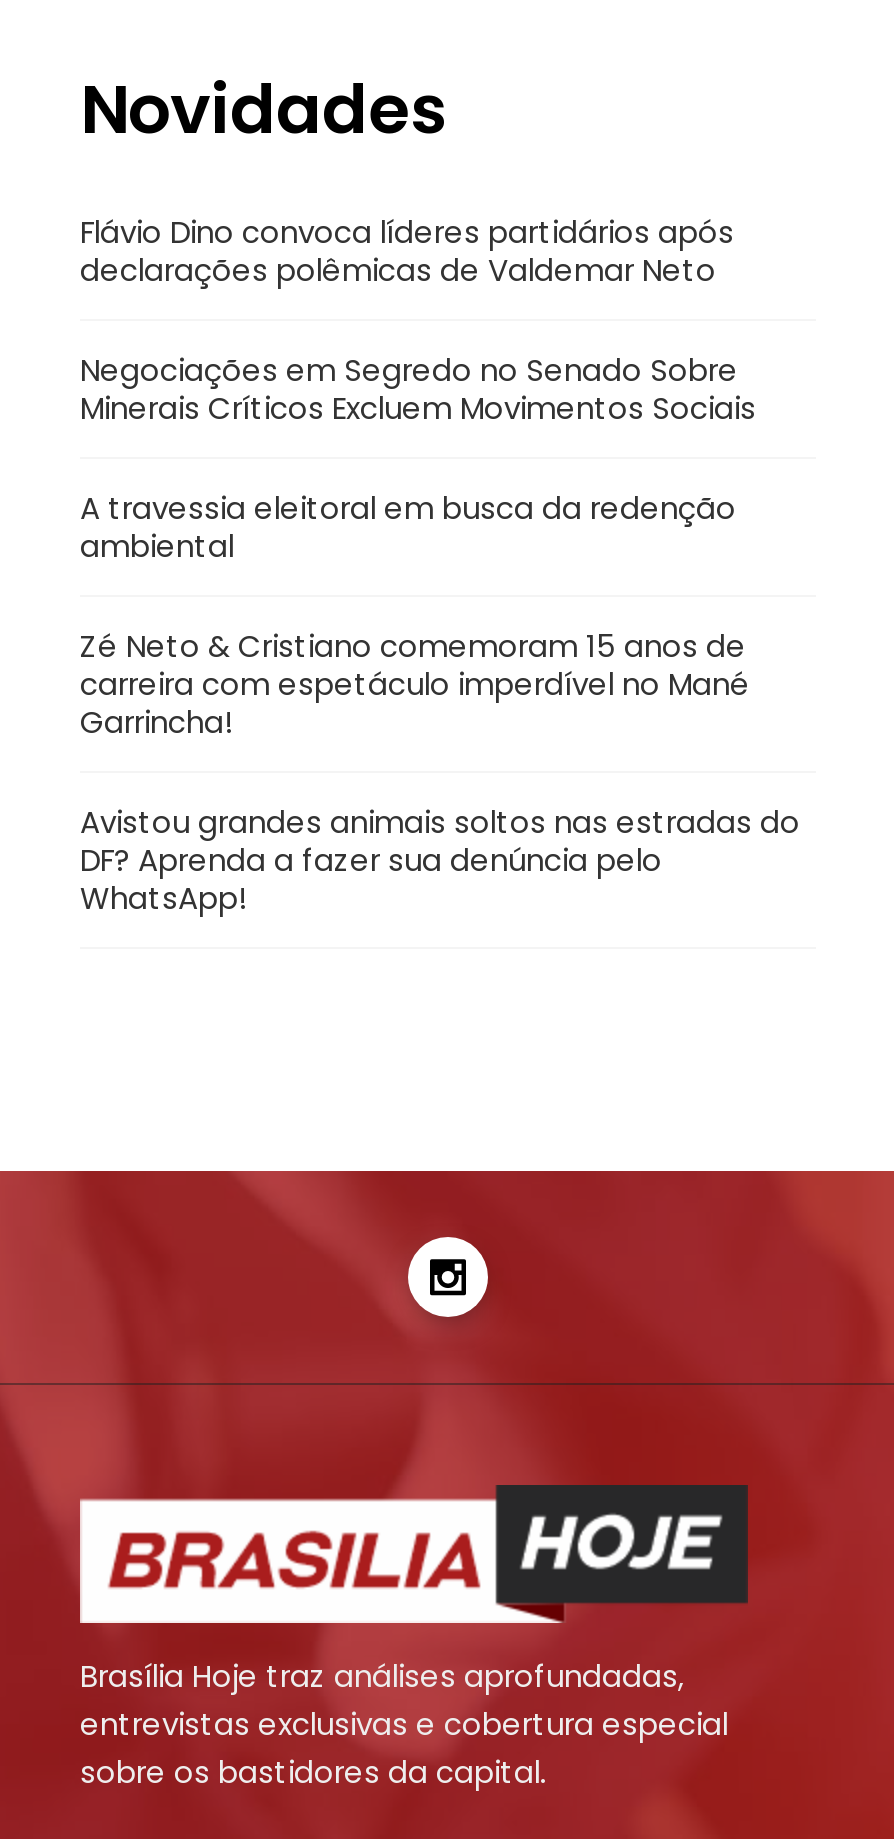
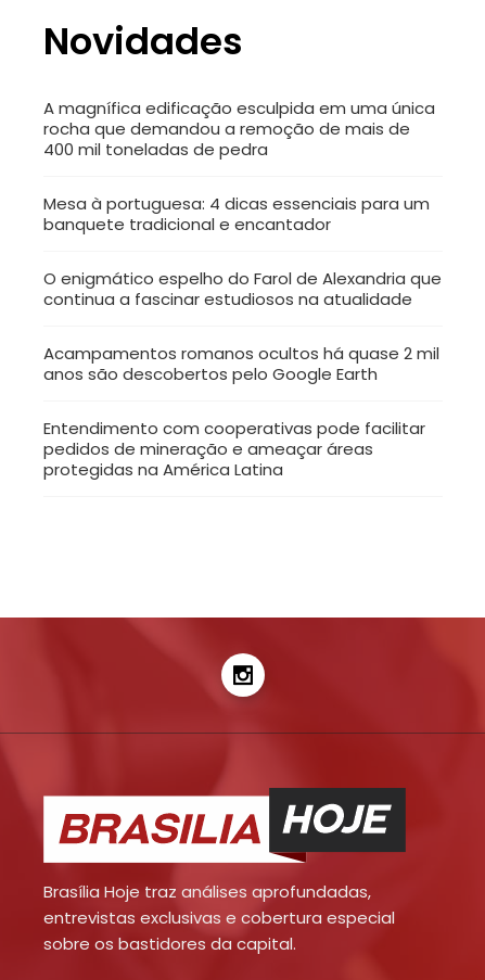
[80,211,734,291] Flávio Dino convoca líderes partidários após | declarações polêmicas de Valdemar Neto -> [43,97,435,161] A magnífica edificação esculpida em uma única | rocha que demandou a remoção de mais de | 400 mil toneladas de pedra
[80,349,756,429] Negociações em Segredo no Senado Sobre | Minerais Críticos Excluem Movimentos Sociais -> [43,192,430,236] Mesa à portuguesa: 4 dicas essenciais para um | banquete tradicional e encantador
[80,487,736,567] A travessia eleitoral em busca da redenção | ambiental -> [43,267,442,310] O enigmático espelho do Farol de Alexandria que | continua a fascinar estudiosos na atualidade
[80,625,750,743] Zé Neto & Cristiano comemoram 15 anos de | carreira com espetáculo imperdível no Mané | Garrincha! -> [43,342,439,385] Acampamentos romanos ocultos há quase 2 mil | anos são descobertos pelo Google Earth
[80,801,800,919] Avistou grandes animais soltos nas estradas do | DF? Aprenda a fazer sua denúncia pelo | WhatsApp! -> [43,417,425,481] Entendimento com cooperativas pode facilitar | pedidos de mineração e ameaçar áreas | protegidas na América Latina

